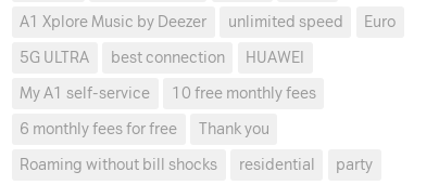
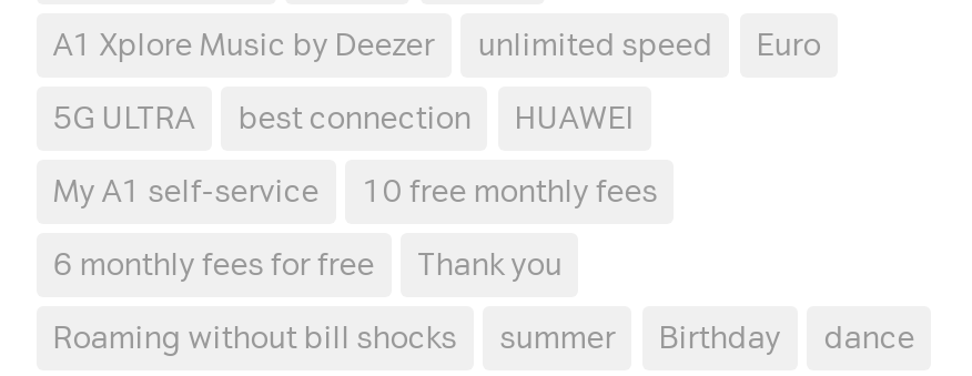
[239,156,373,174] residential | party -> [500,319,915,357] summer | Birthday | dance

